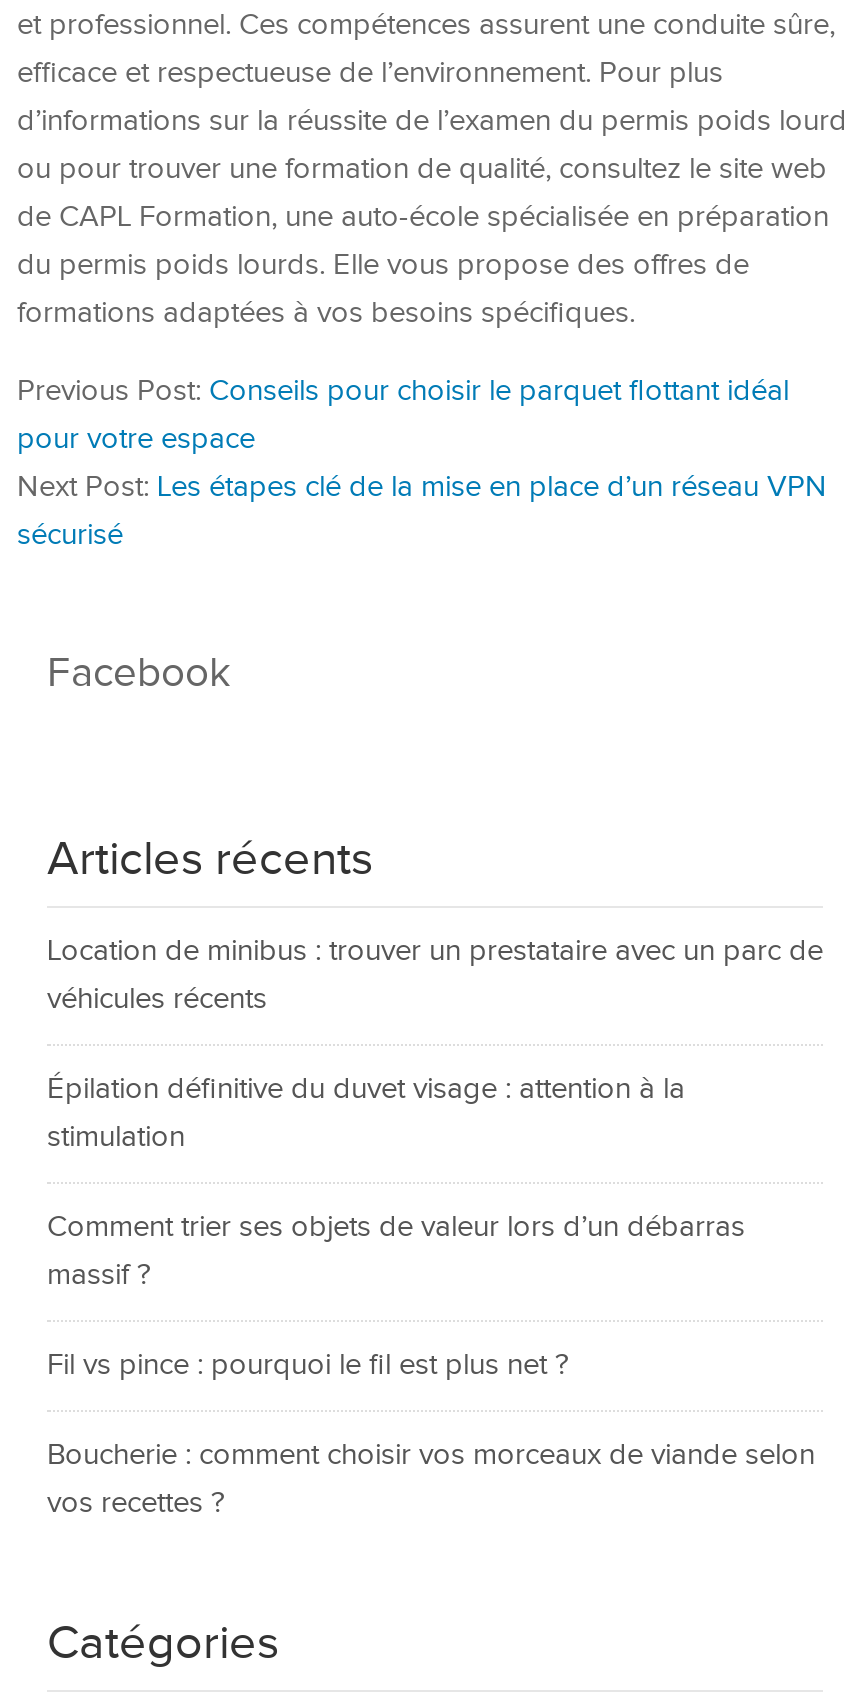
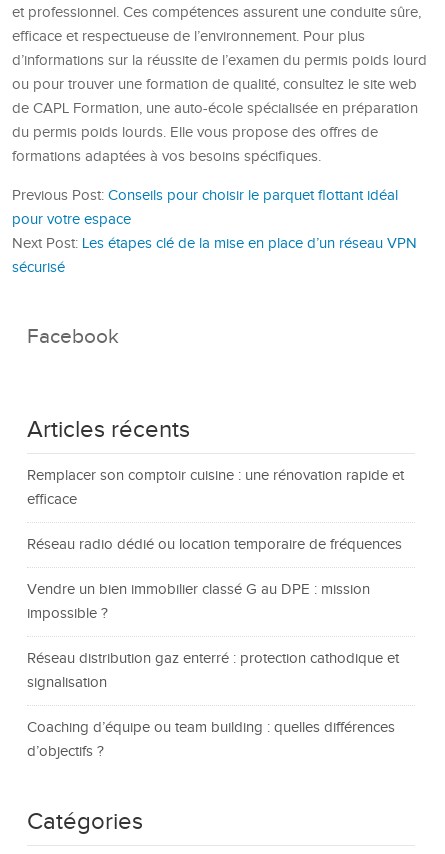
[47,934,823,1016] Location de minibus : trouver un prestataire avec un parc de | véhicules récents -> [27,467,404,508] Remplacer son comptoir cuisine : une rénovation rapide et | efficace
[47,1072,685,1154] Épilation définitive du duvet visage : attention à la | stimulation -> [27,536,402,553] Réseau radio dédié ou location temporaire de fréquences
[47,1210,745,1292] Comment trier ses objets de valeur lors d’un débarras | massif ? -> [27,581,370,622] Vendre un bien immobilier classé G au DPE : mission | impossible ?
[47,1348,569,1382] Fil vs pince : pourquoi le fil est plus net ? -> [27,650,399,691] Réseau distribution gaz enterré : protection cathodique et | signalisation
[47,1438,815,1520] Boucherie : comment choisir vos morceaux de viande selon | vos recettes ? -> [27,719,395,760] Coaching d’équipe ou team building : quelles différences | d’objectifs ?

